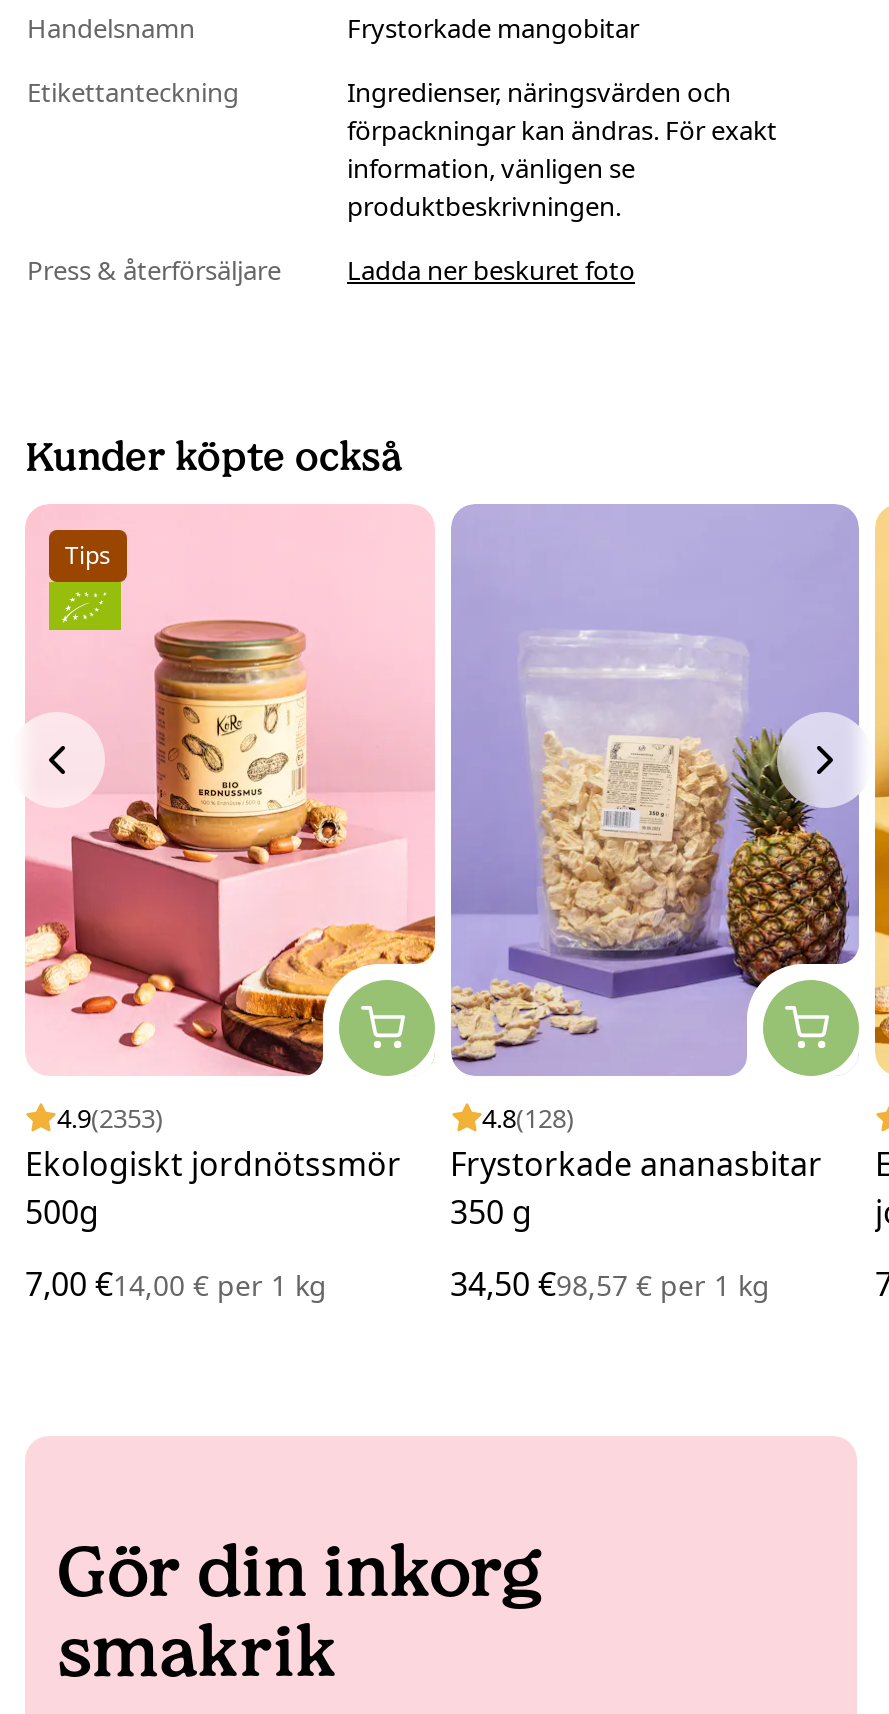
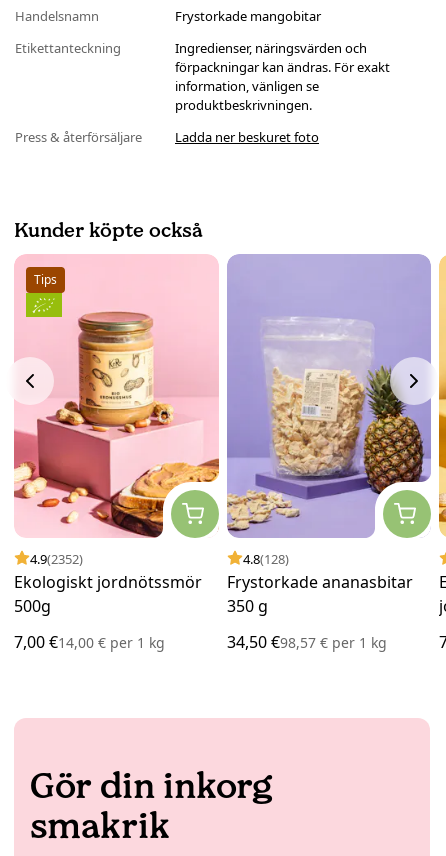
[57,1101,163,1137] 4.9(2353) -> [30,549,83,567] 4.9(2352)

